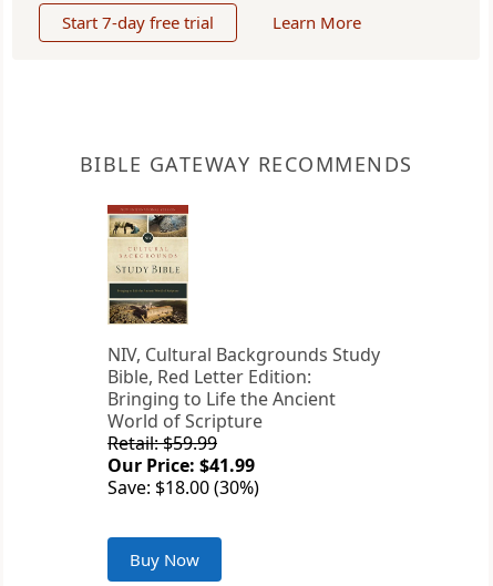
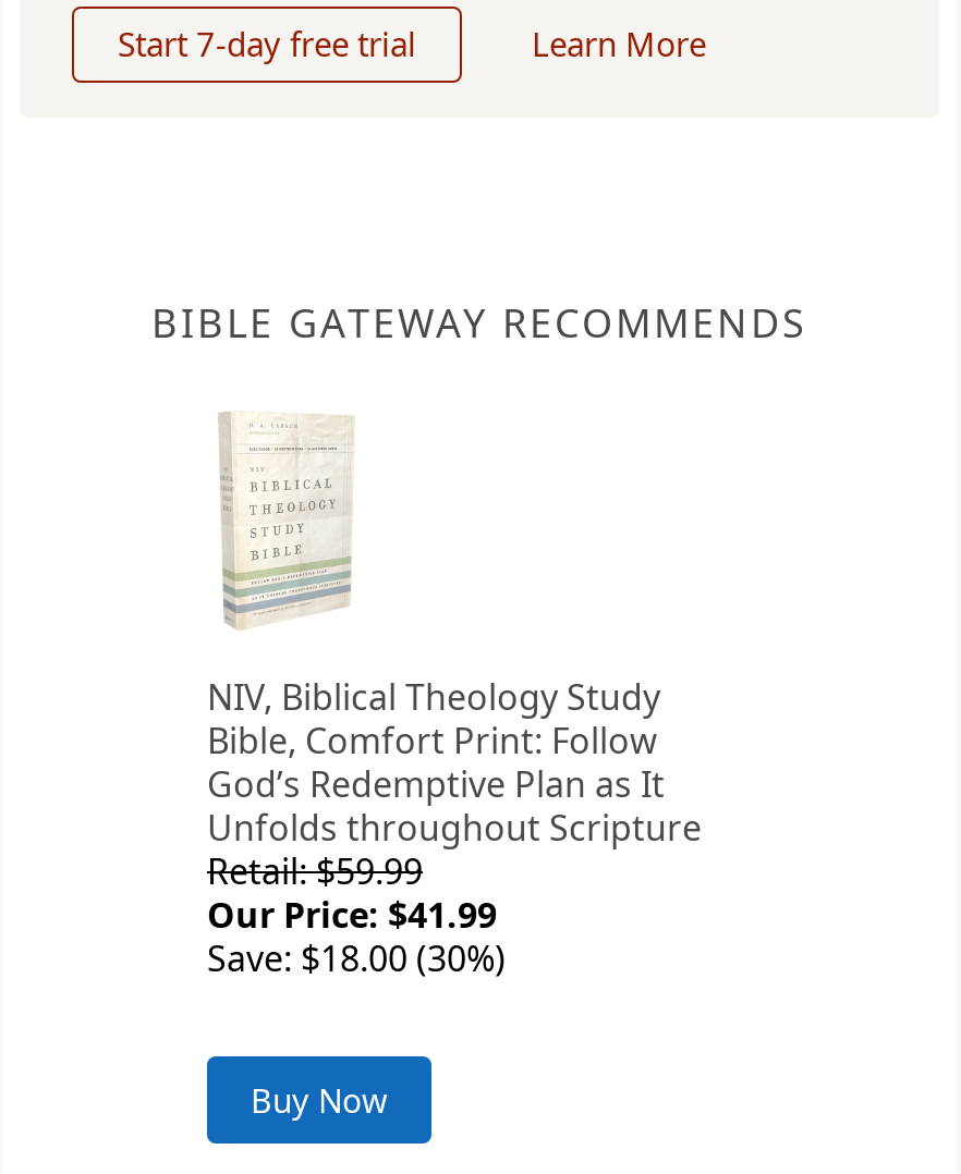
[106,204,380,433] [image] | NIV, Cultural Backgrounds Study | Bible, Red Letter Edition: | Bringing to Life the Ancient | World of Scripture -> [207,403,702,852] [image] | NIV, Biblical Theology Study | Bible, Comfort Print: Follow | God’s Redemptive Plan as It | Unfolds throughout Scripture

